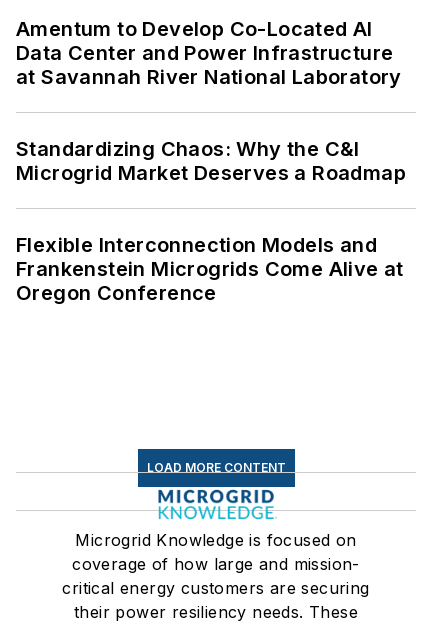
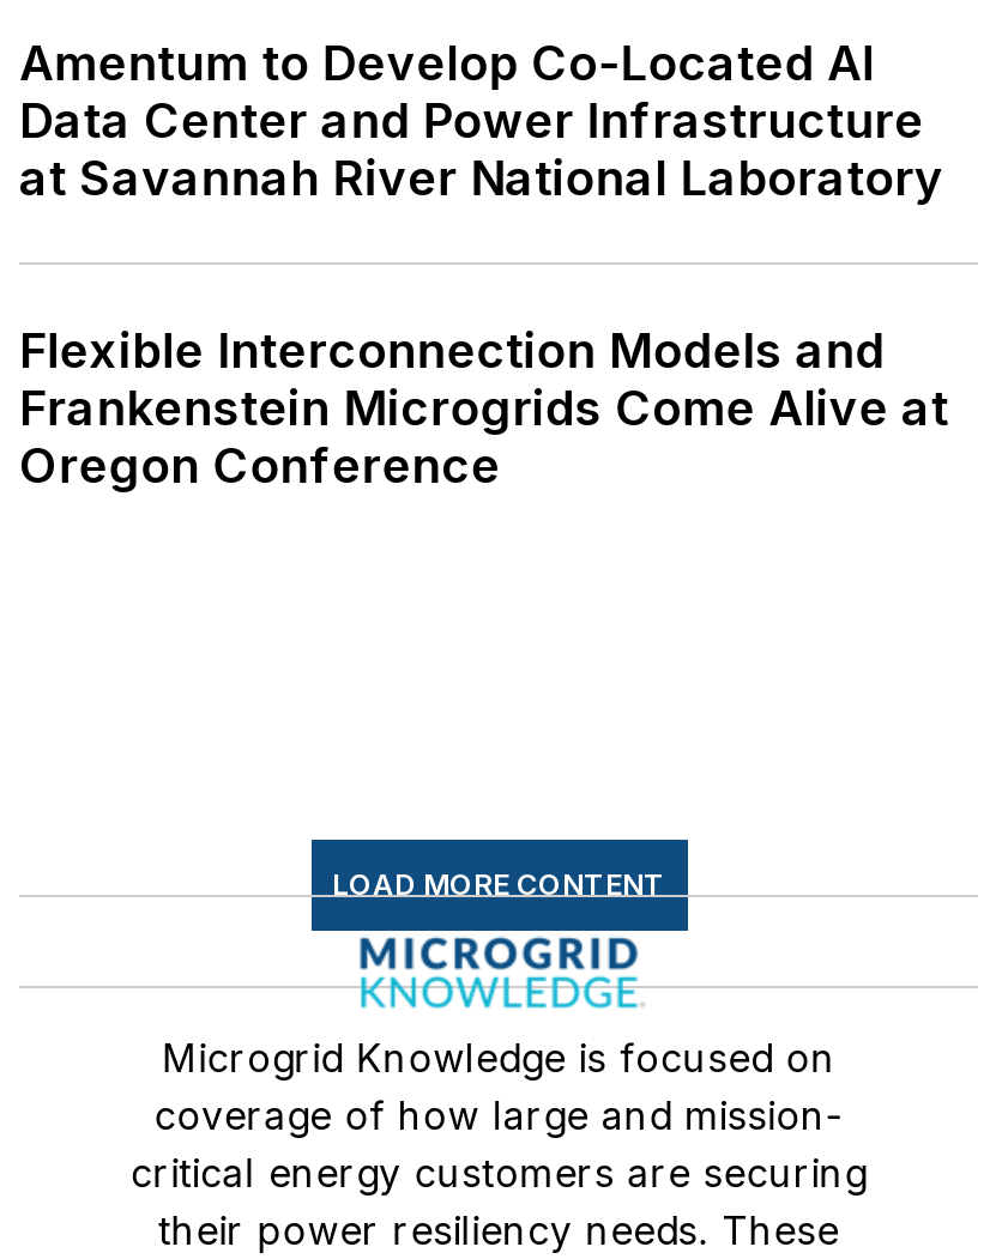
[16,136,406,184] Standardizing Chaos: Why the C&I | Microgrid Market Deserves a Roadmap -> none

